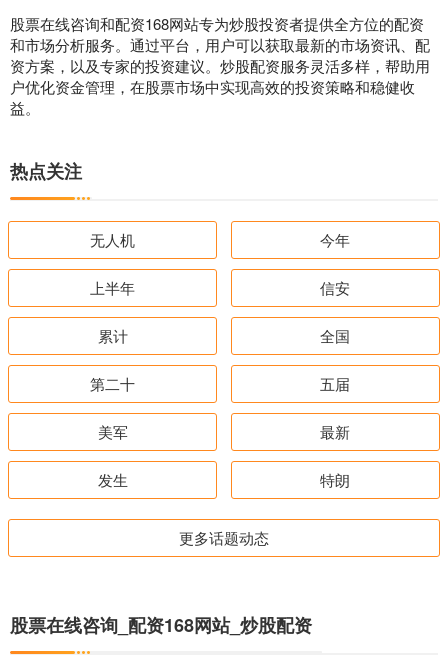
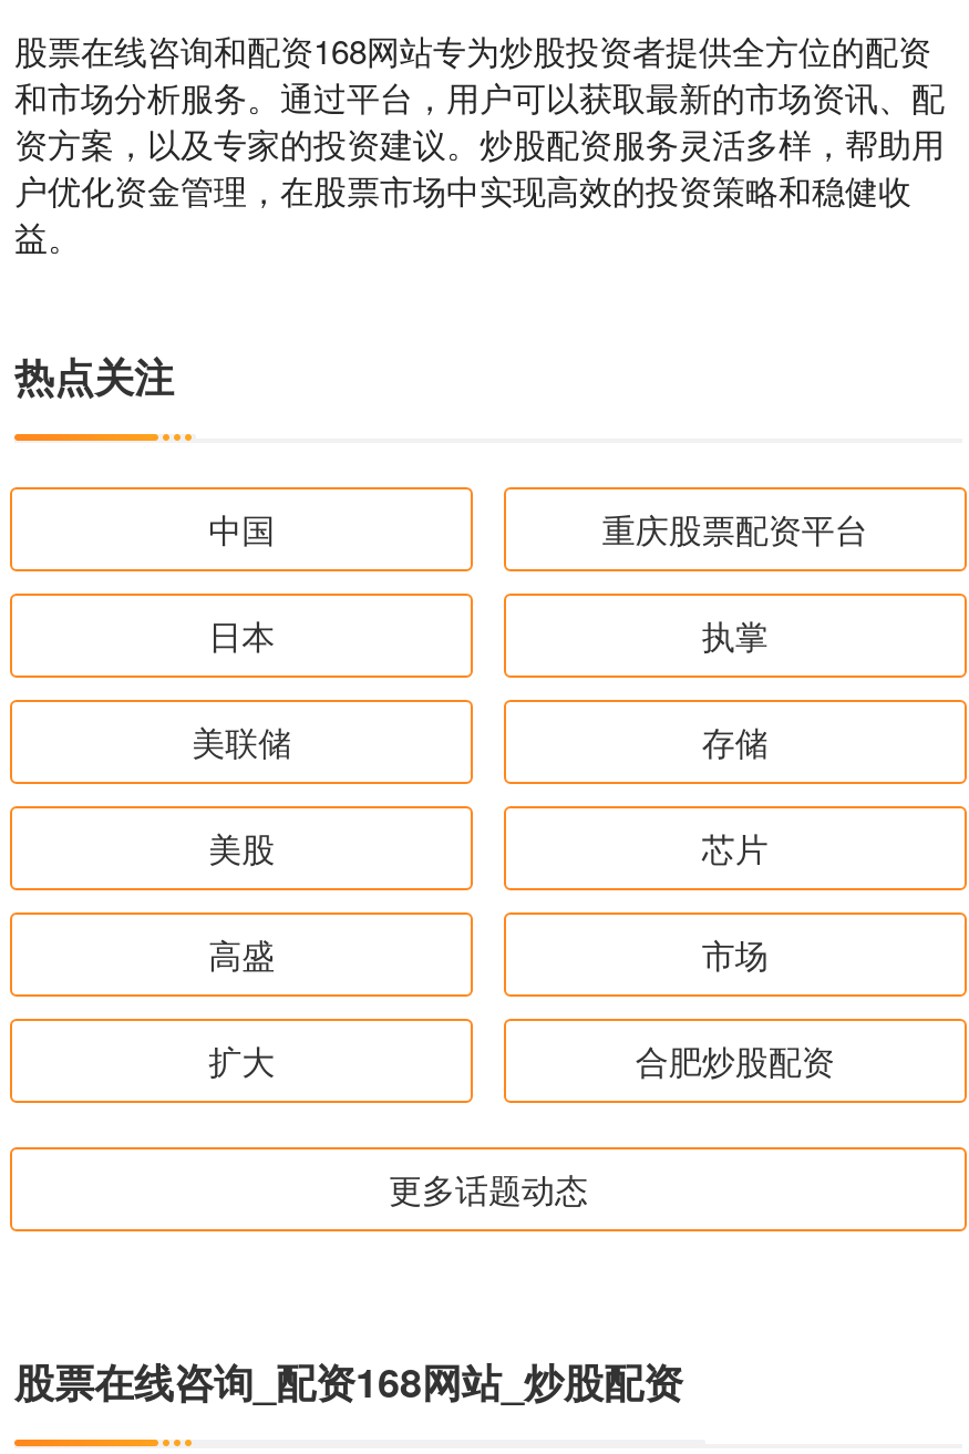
[90,229,350,250] 无人机 | 今年 -> [209,505,868,551] 中国 | 重庆股票配资平台
[90,277,350,298] 上半年 | 信安 -> [209,611,768,658] 日本 | 执掌
[98,325,350,346] 累计 | 全国 -> [192,718,768,764] 美联储 | 存储
[90,373,350,394] 第二十 | 五届 -> [209,824,768,870] 美股 | 芯片
[98,421,350,442] 美军 | 最新 -> [209,930,768,977] 高盛 | 市场
[98,469,350,490] 发生 | 特朗 -> [209,1037,835,1083] 扩大 | 合肥炒股配资

